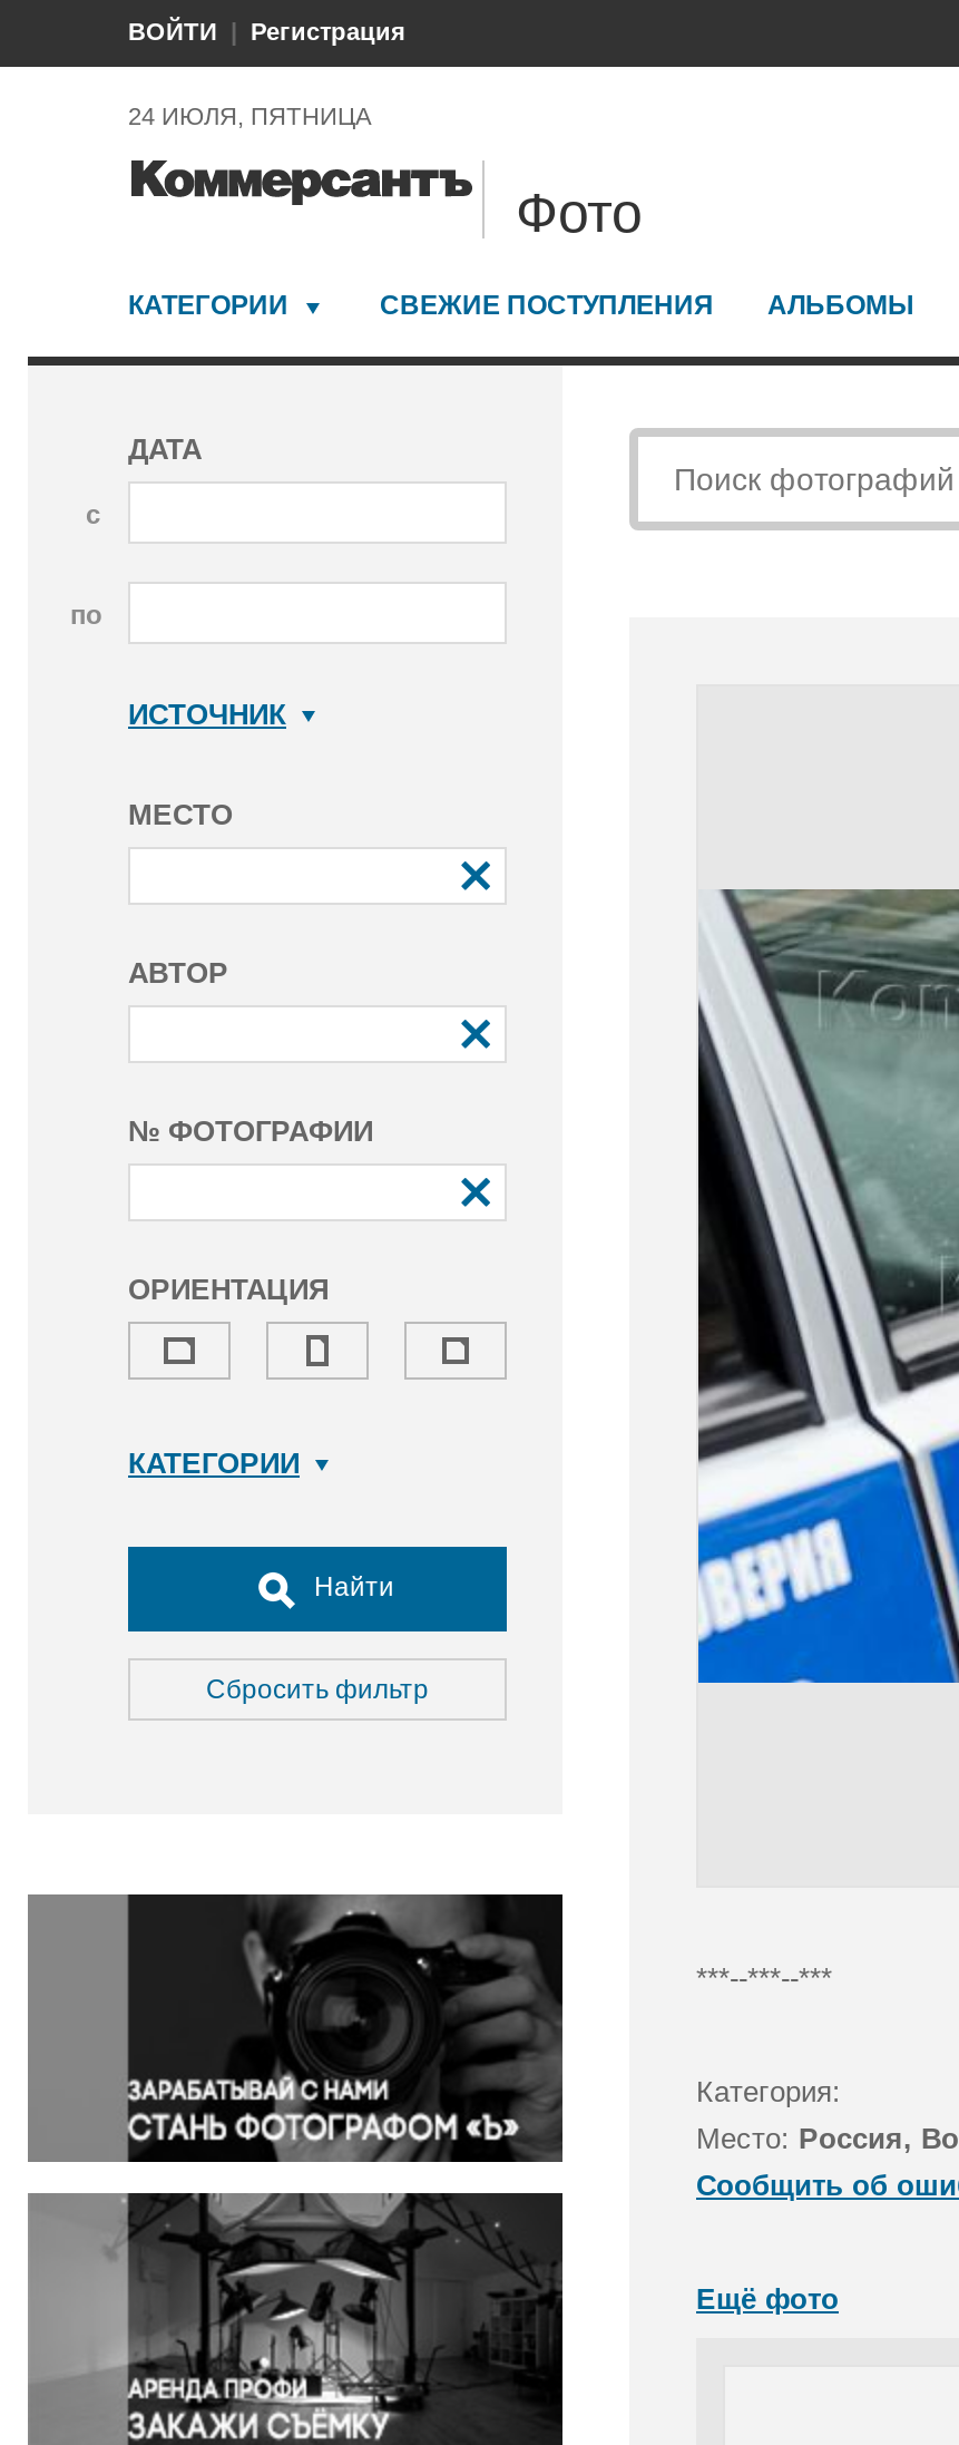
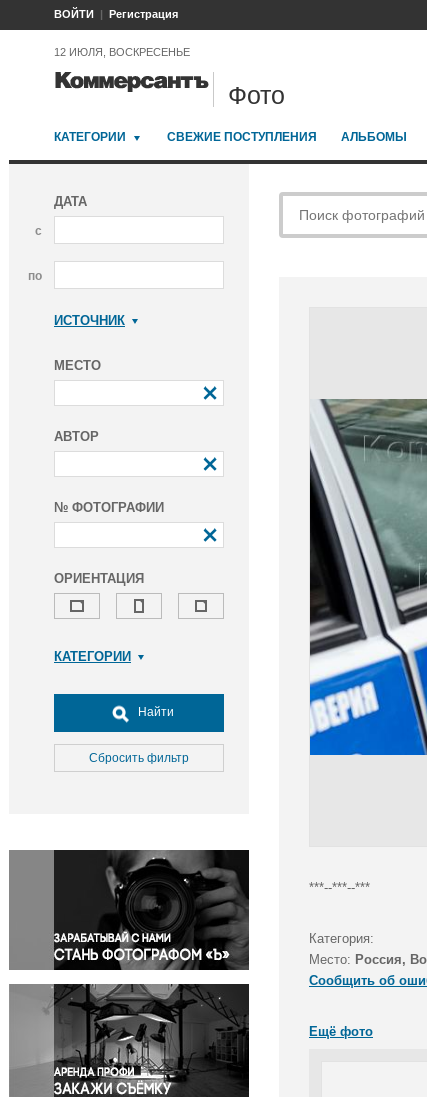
[128,103,371,129] 24 ИЮЛЯ, ПЯТНИЦА -> [54,46,190,58] 12 ИЮЛЯ, ВОСКРЕСЕНЬЕ

